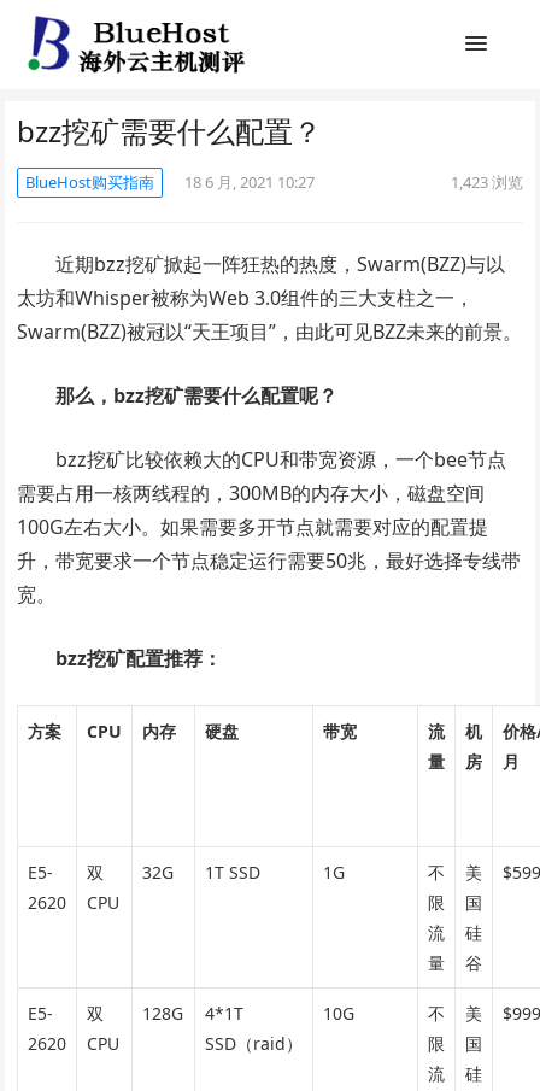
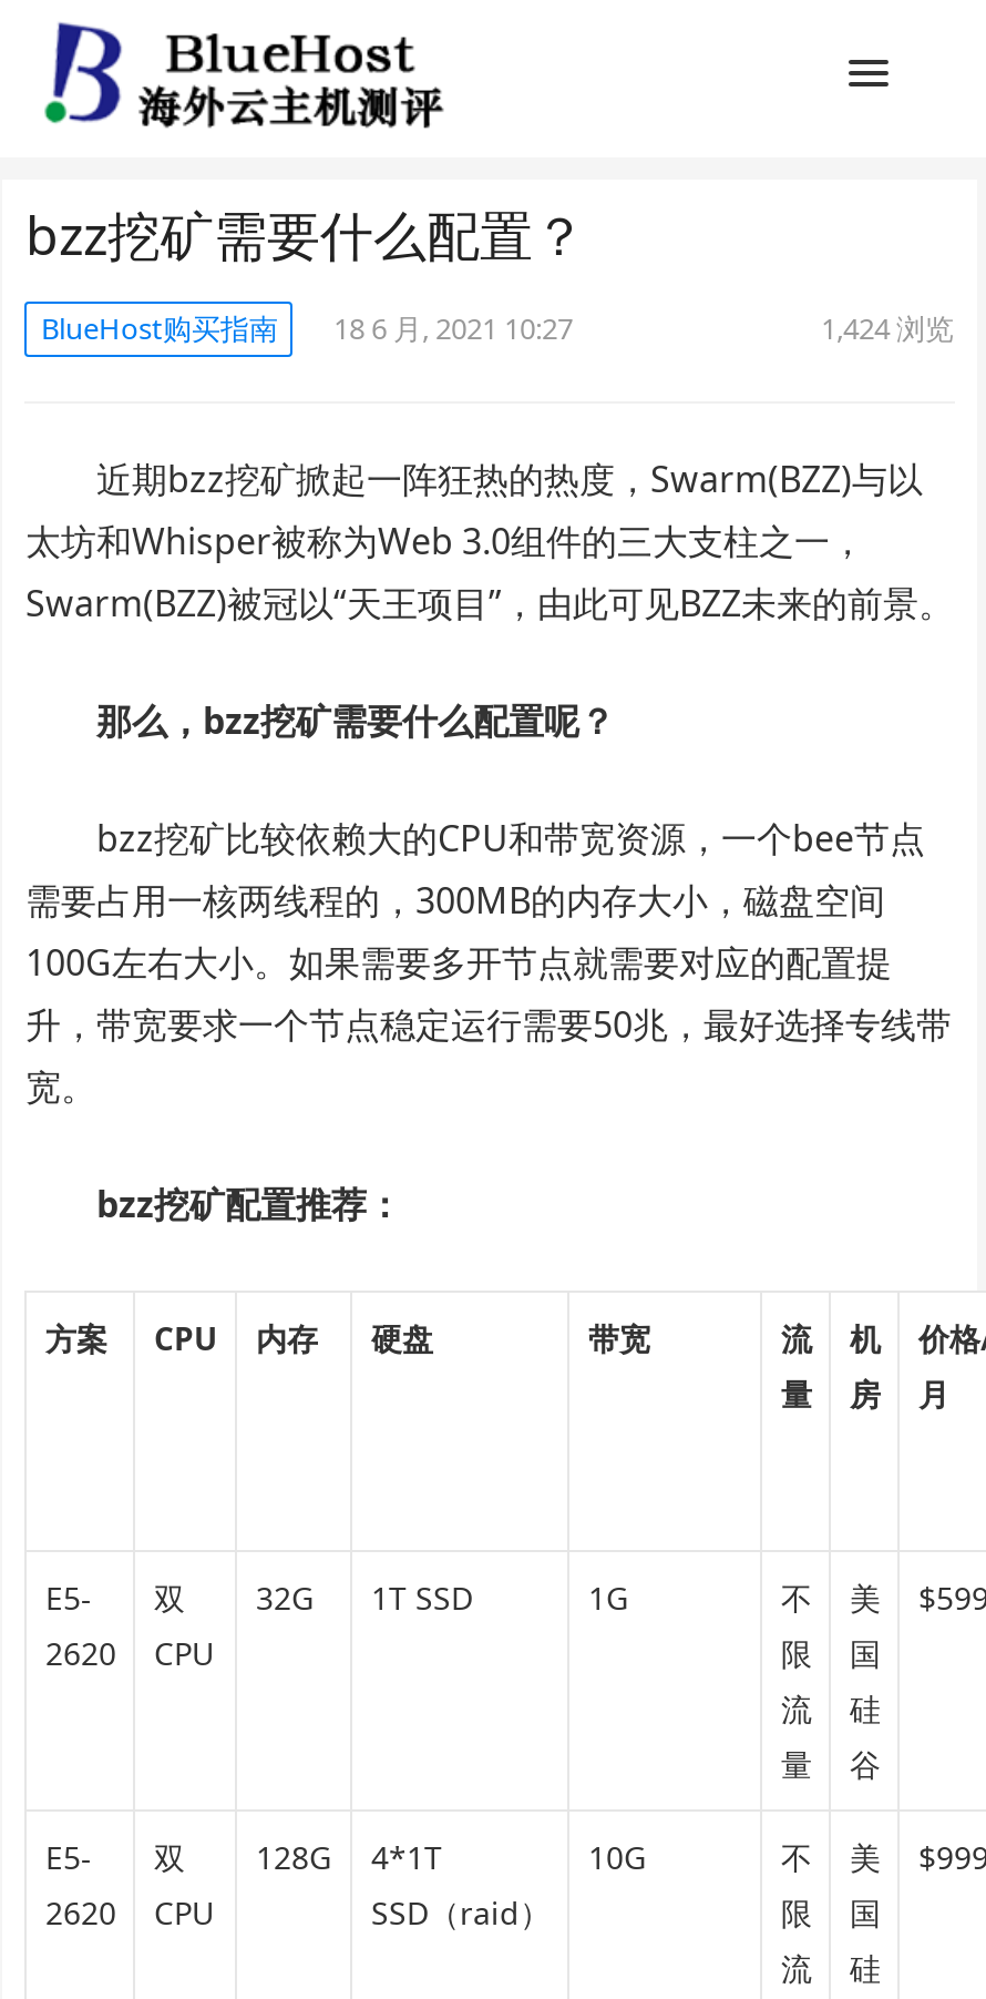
[450,171,523,193] 1,423浏览 -> [821,308,954,348] 1,424浏览

